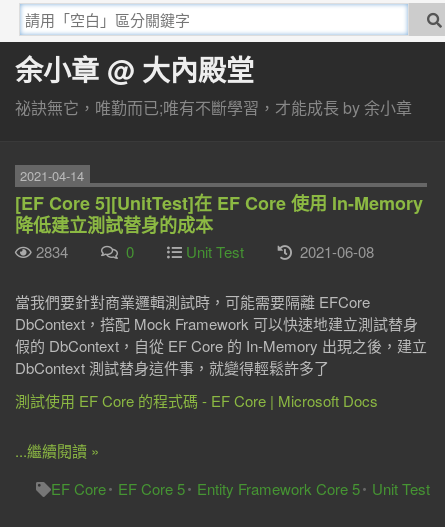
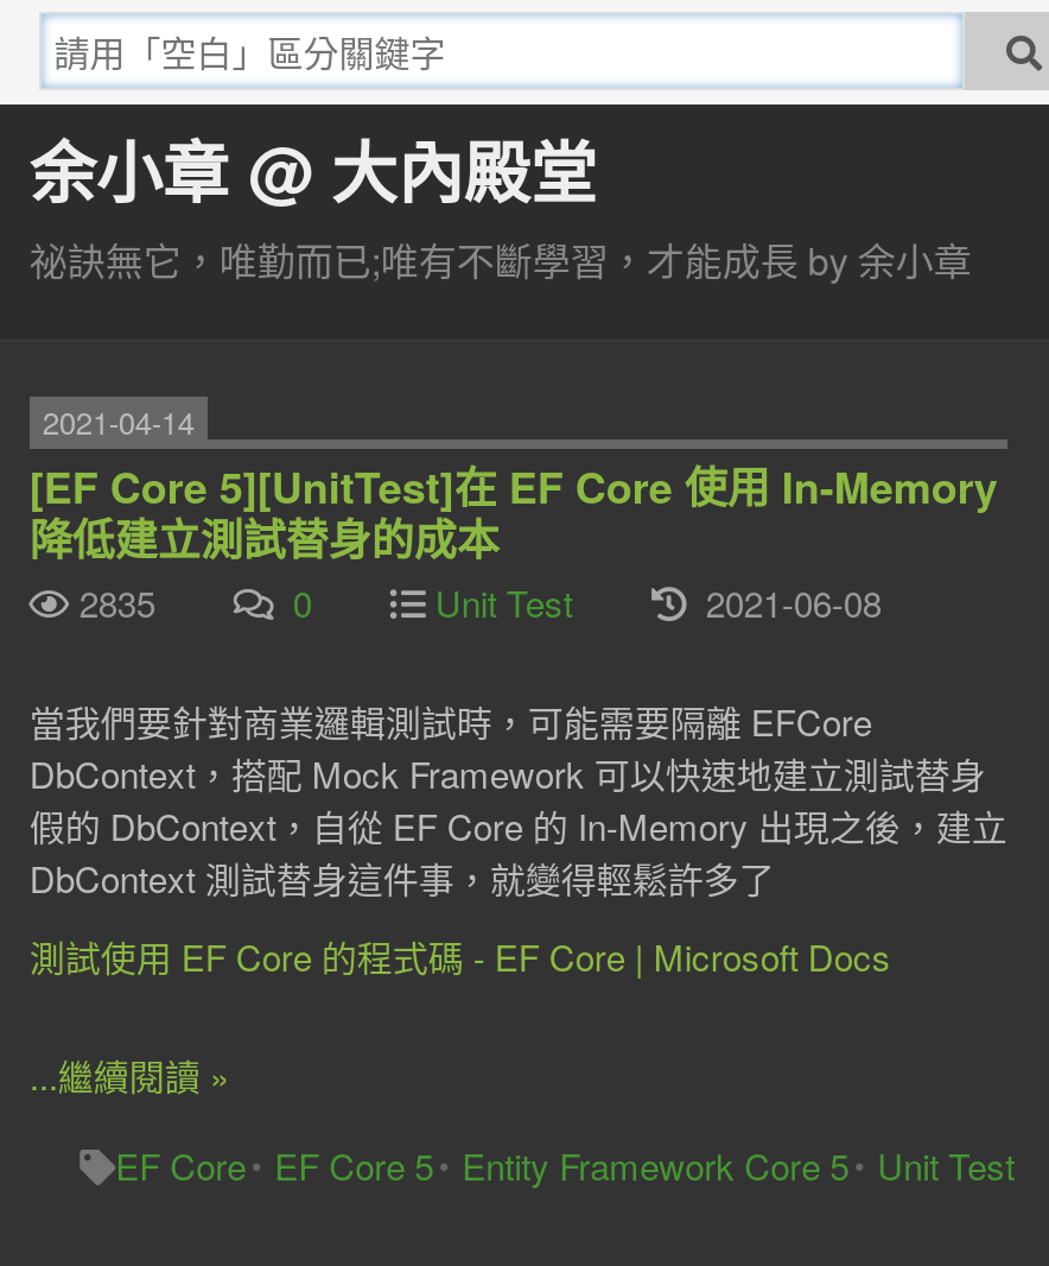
[36,241,68,262] 2834 -> [79,577,155,627] 2835

